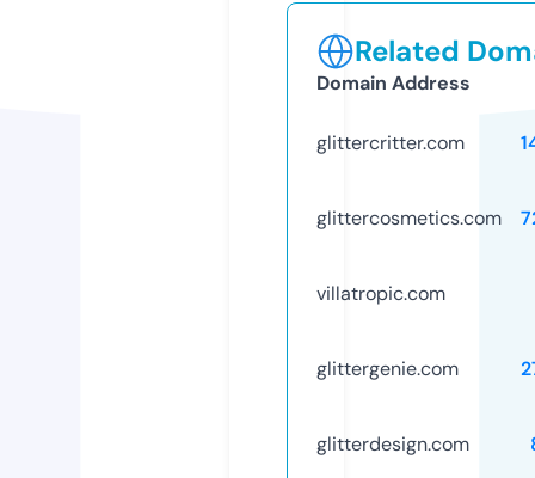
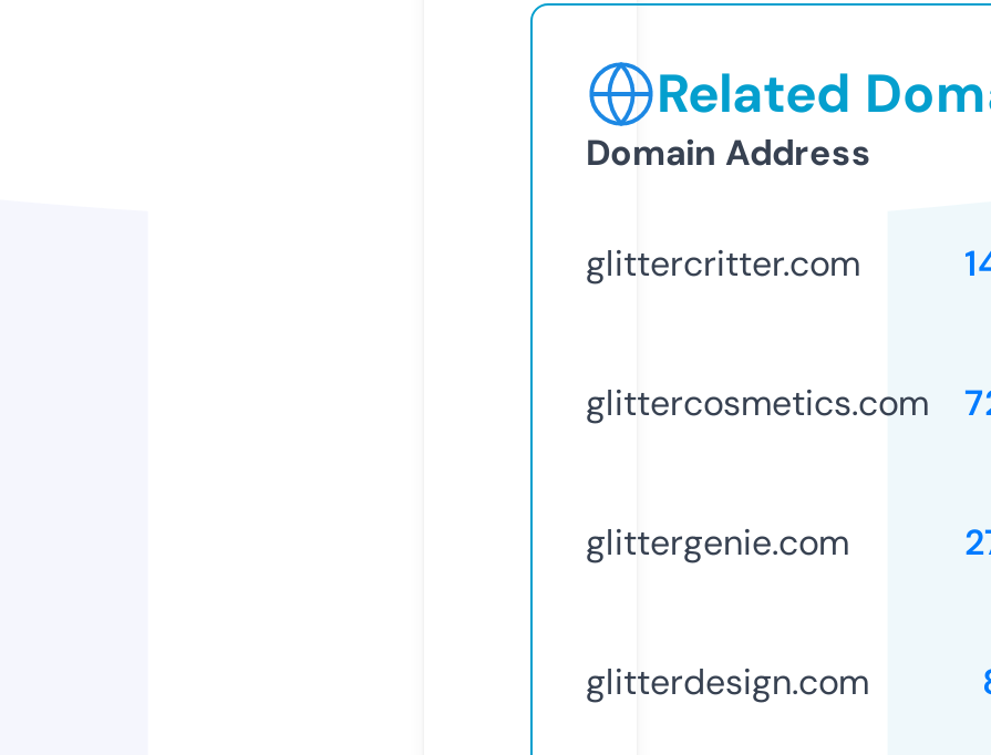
[316,281,445,306] villatropic.com -> none

